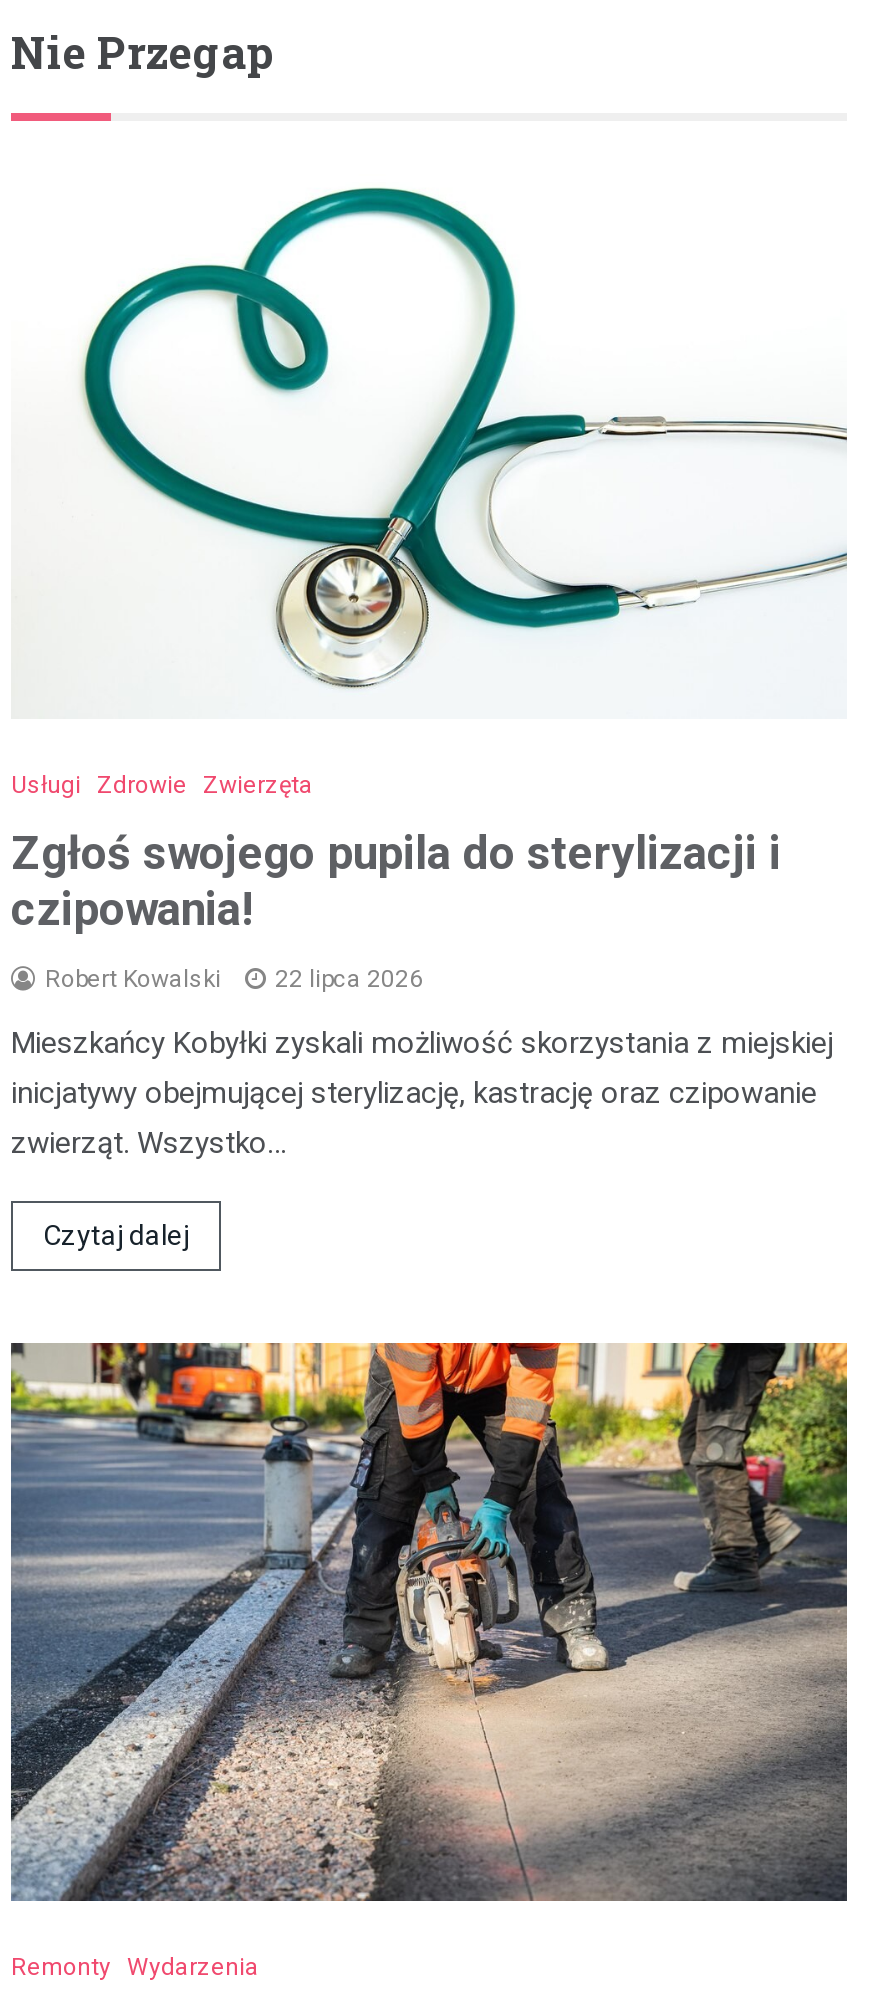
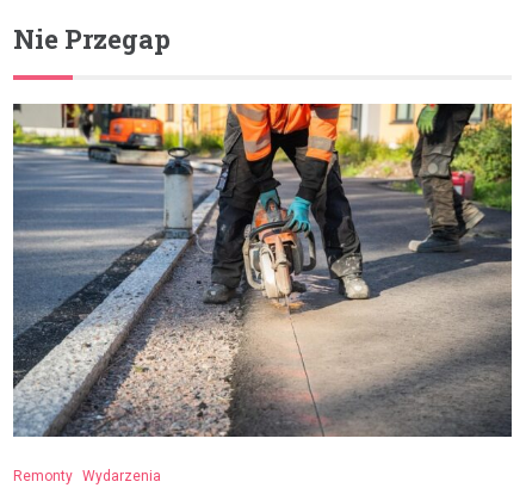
[79,186,847,690] [image] -> none
[11,771,833,1251] Usługi Zdrowie Zwierzęta | Zgłoś swojego pupila do sterylizacji i | czipowania! | Robert Kowalski | 22 lipca 2026 | Mieszkańcy Kobyłki zyskali możliwość skorzystania z miejskiej | inicjatywy obejmującej sterylizację, kastrację oraz czipowanie | zwierząt. Wszystko… | Czytaj dalej -> none

